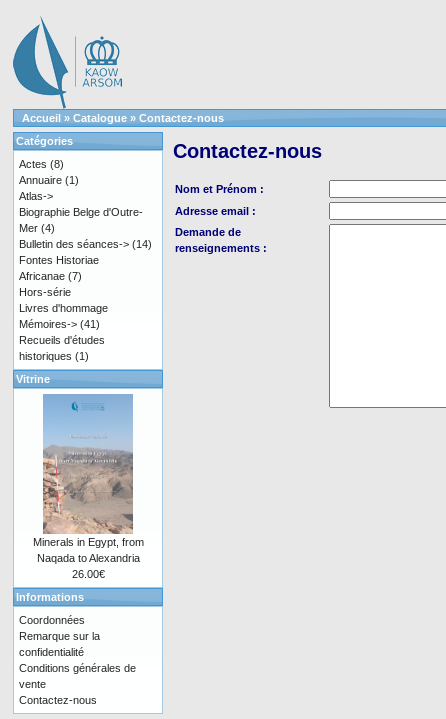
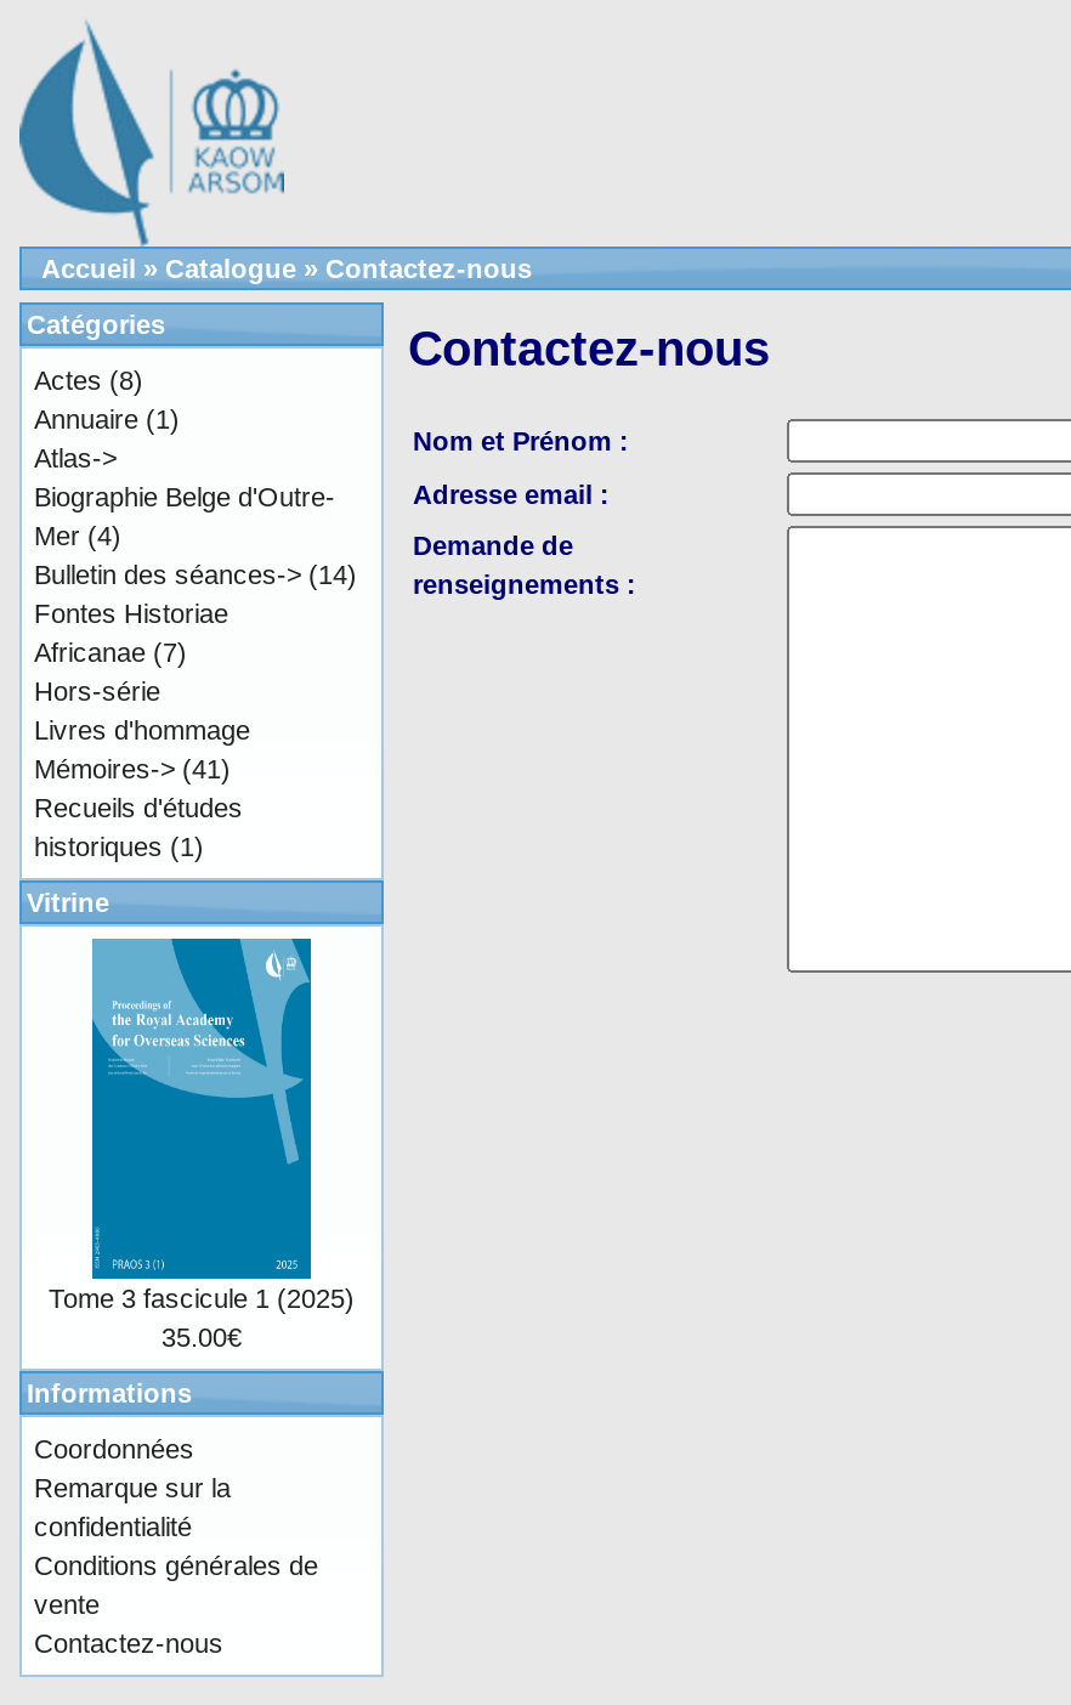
[32,393,143,580] [image] | Minerals in Egypt, from | Naqada to Alexandria | 26.00€ -> [49,939,355,1352] [image] | Tome 3 fascicule 1 (2025) | 35.00€

